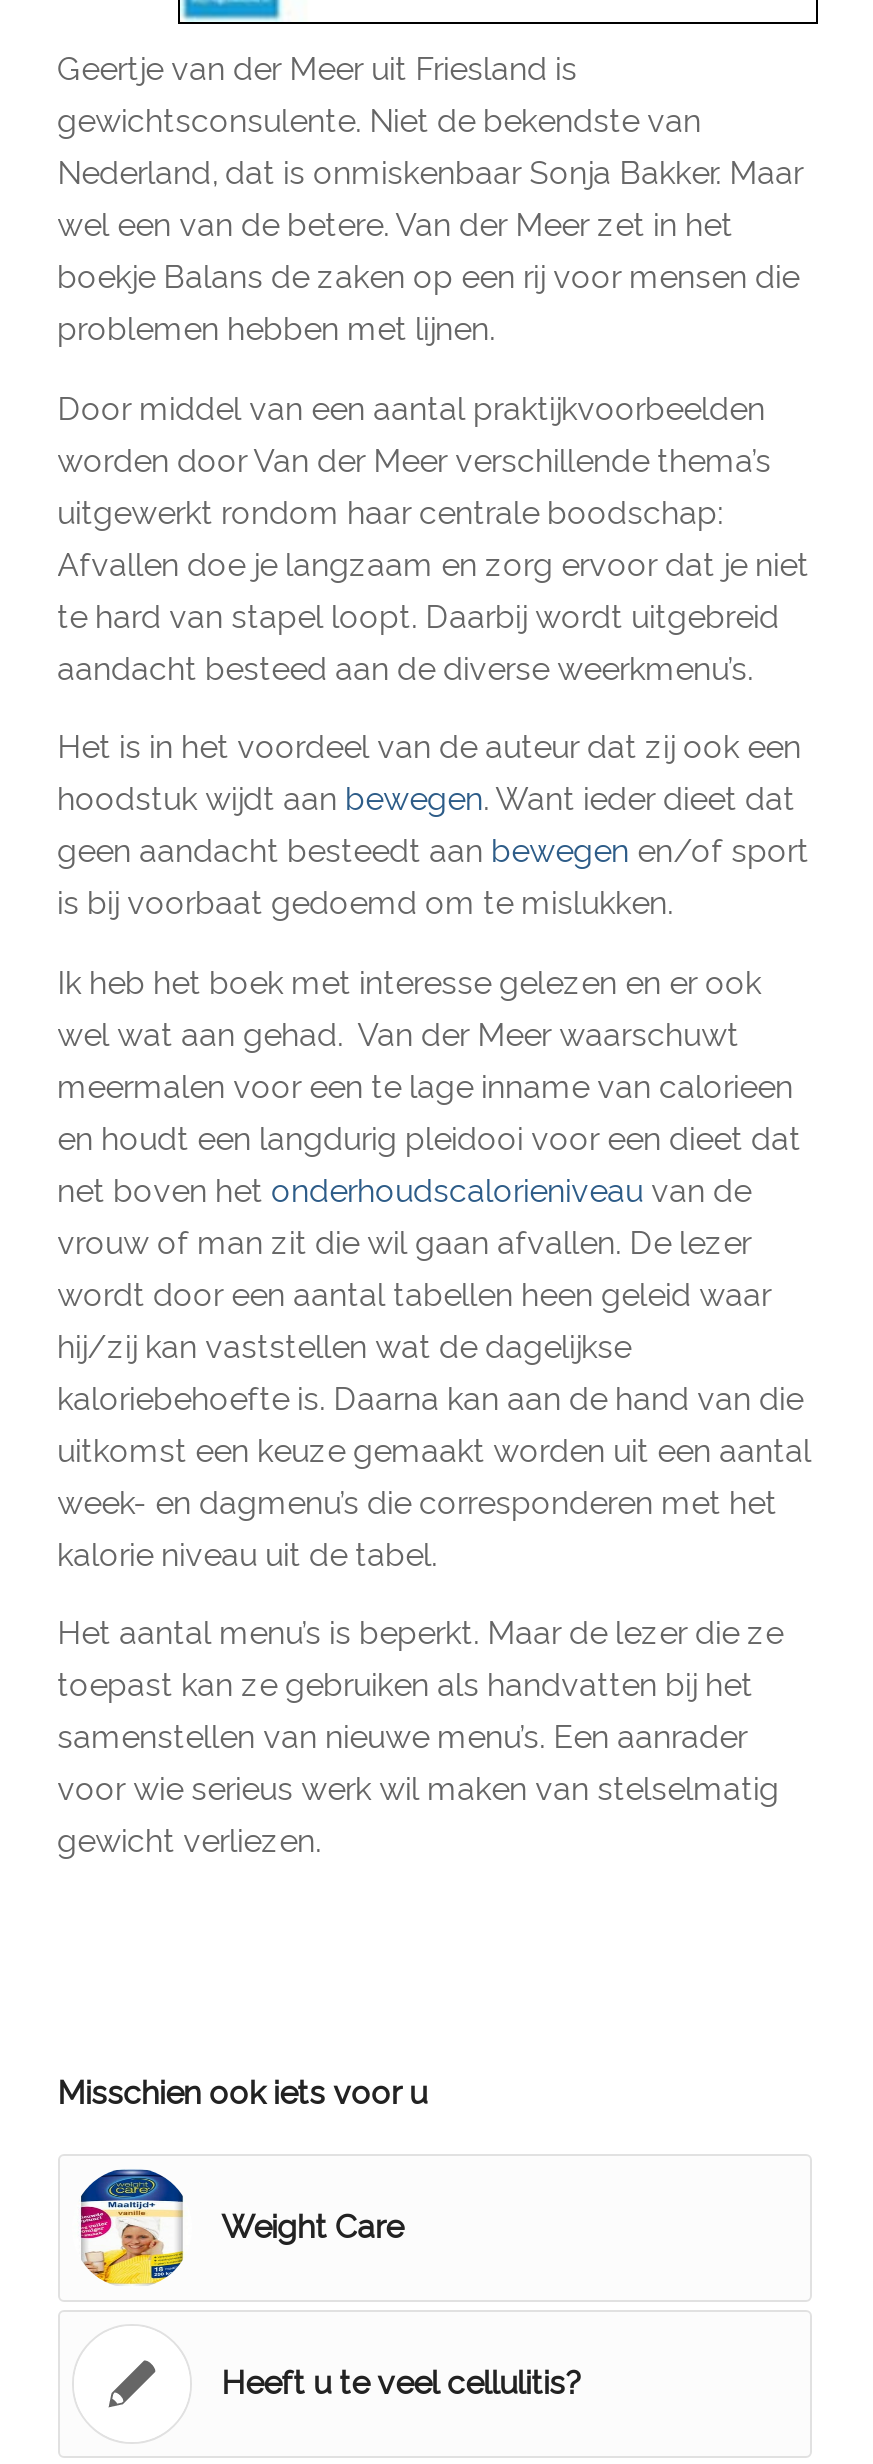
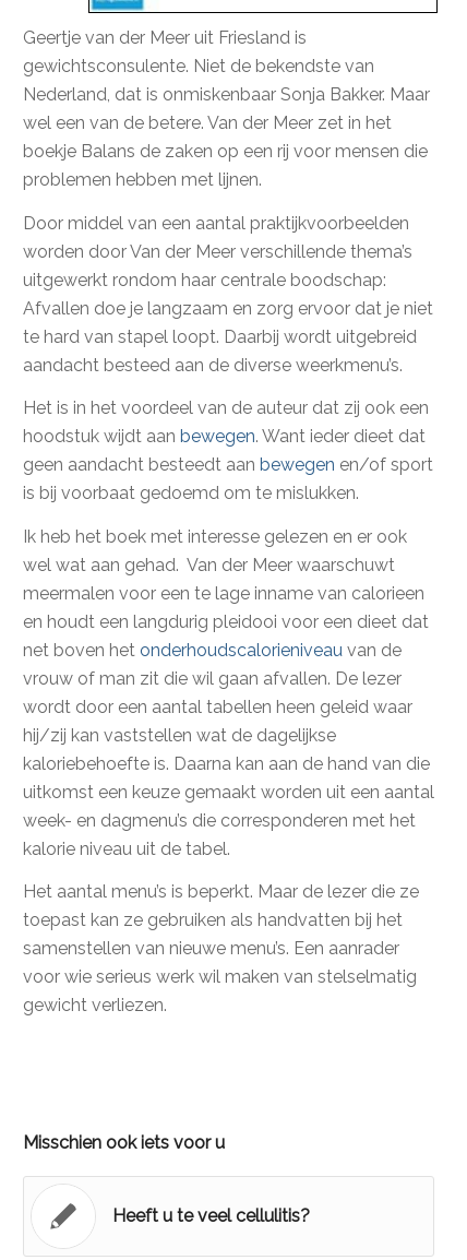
[78,2168,403,2286] [image] | Weight Care -> none

